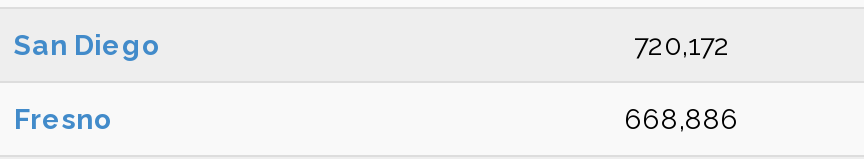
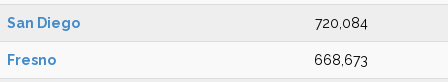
[634,29,730,61] 720,172 -> [314,15,367,31] 720,084
[625,103,739,135] 668,886 -> [314,52,368,68] 668,673

